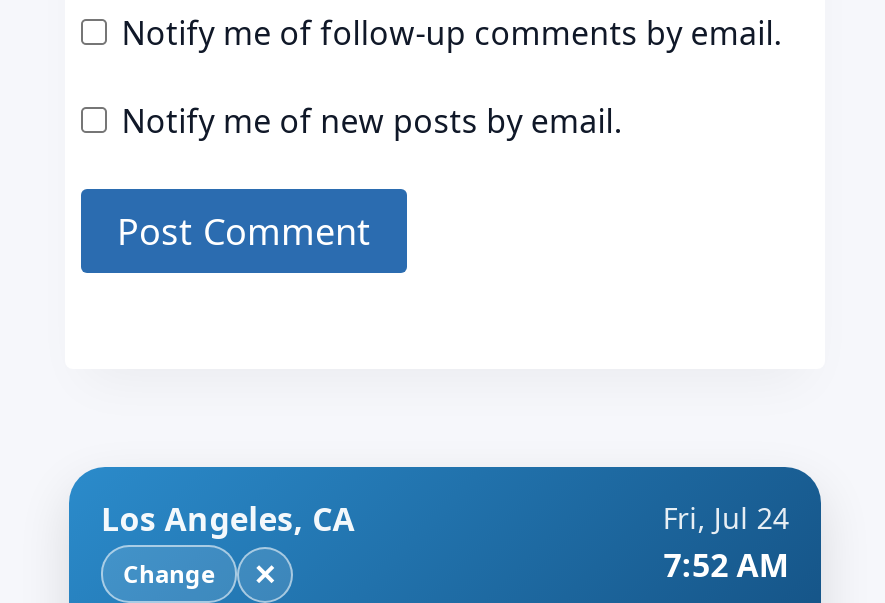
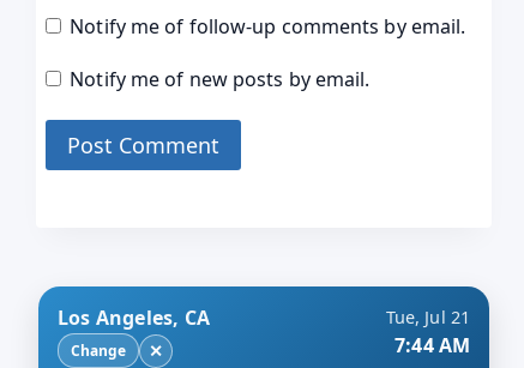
[663,499,789,537] Fri, Jul 24 -> [386,306,470,329] Tue, Jul 21
[664,543,789,587] 7:52 AM -> [395,332,470,359] 7:44 AM

